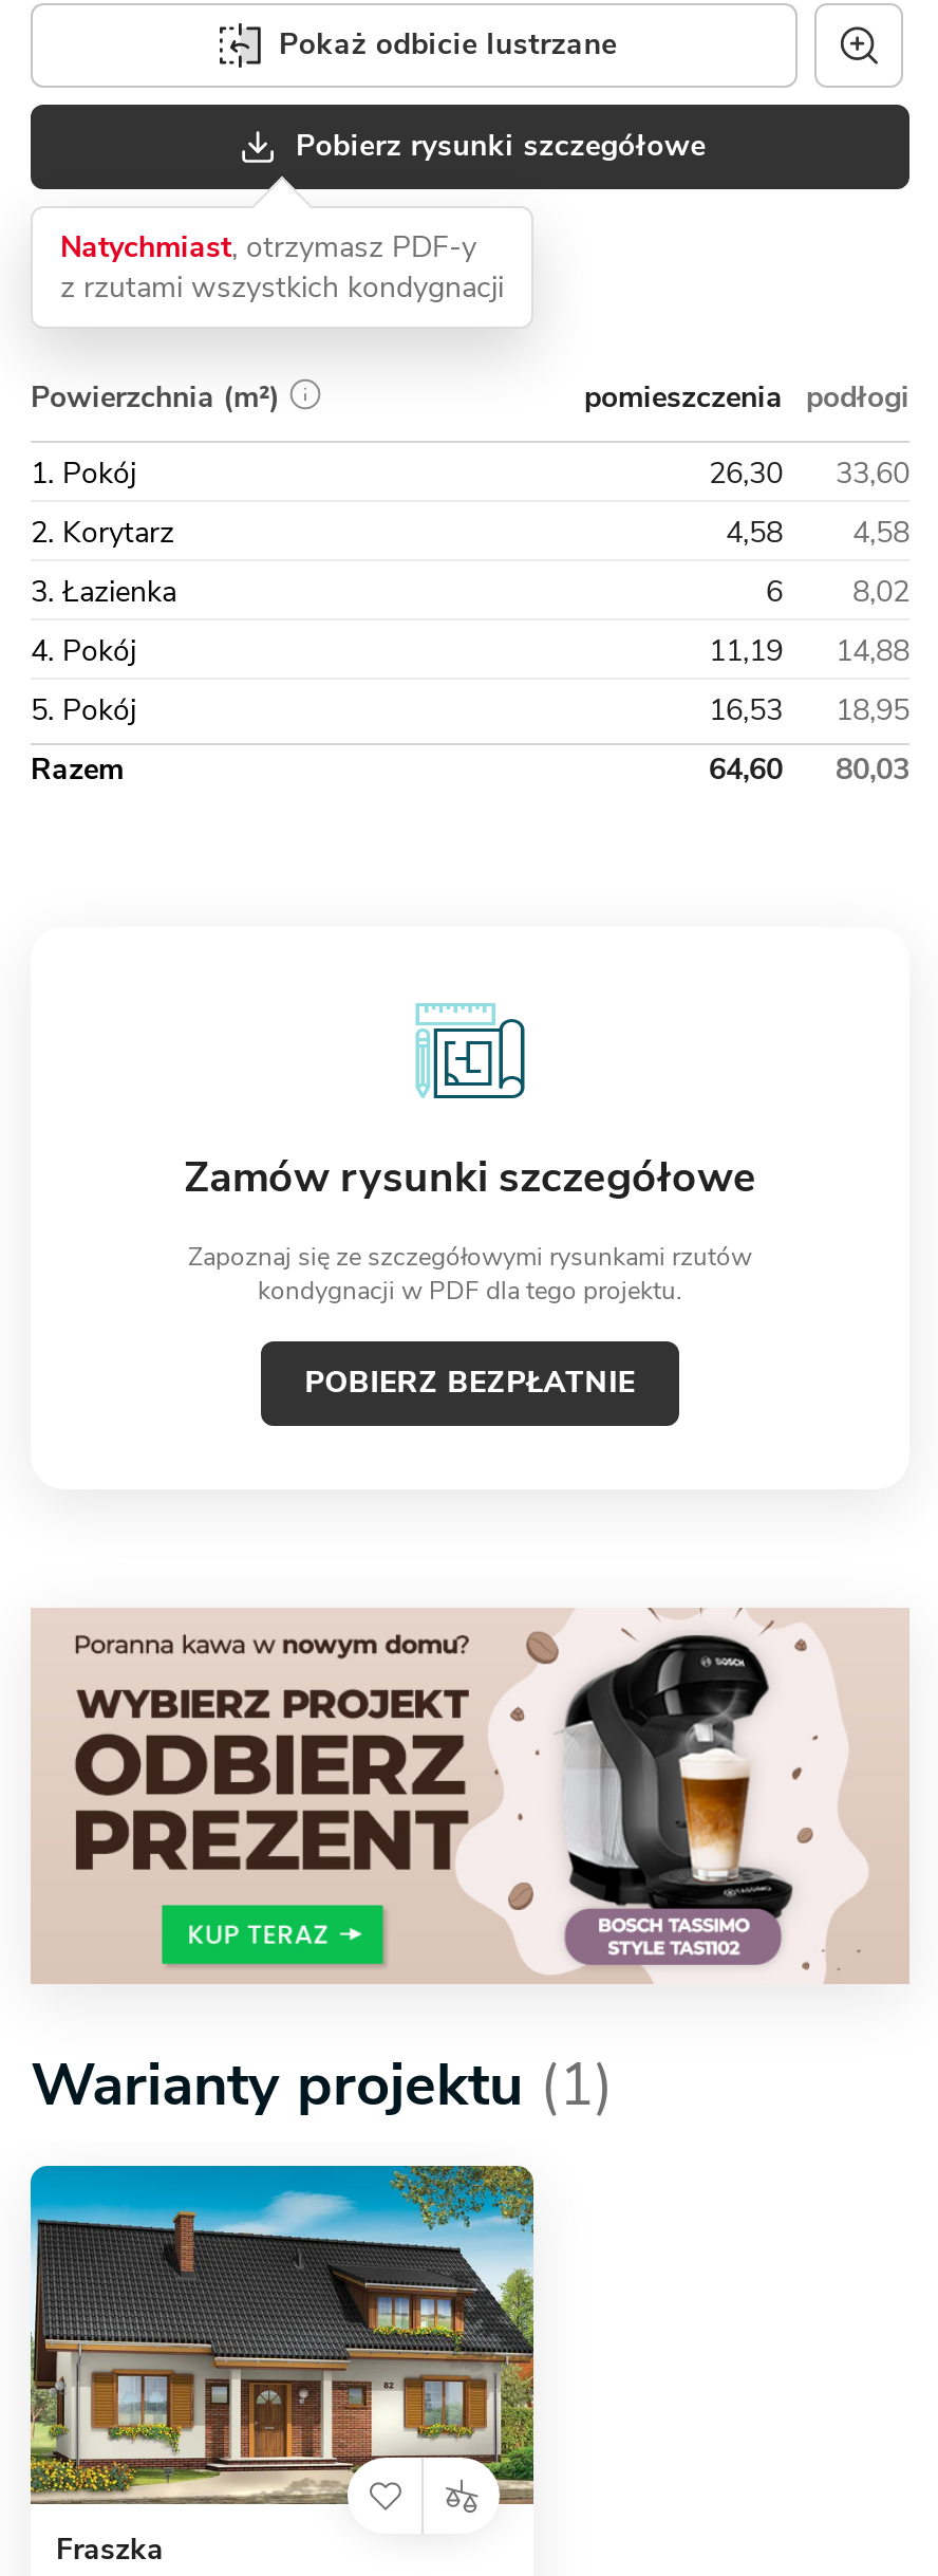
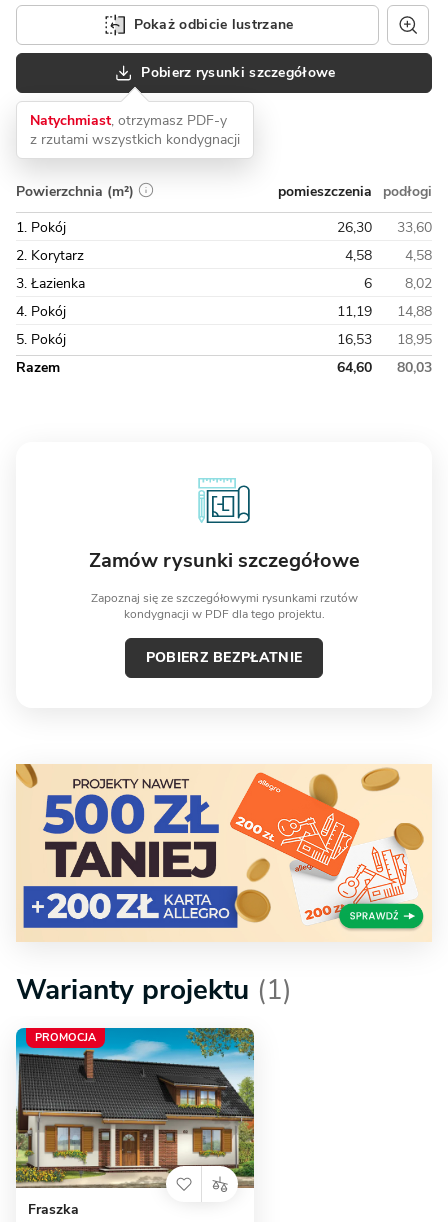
[33,1608,907,1982] [image] -> [16,763,431,941] [image]
none -> [35,1030,96,1045] PROMOCJA

